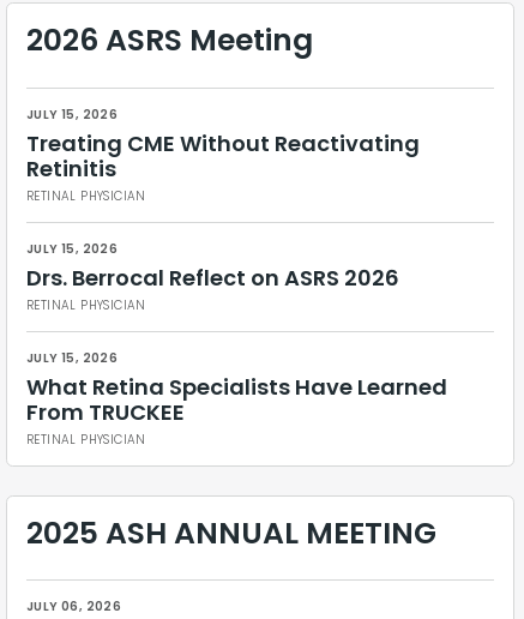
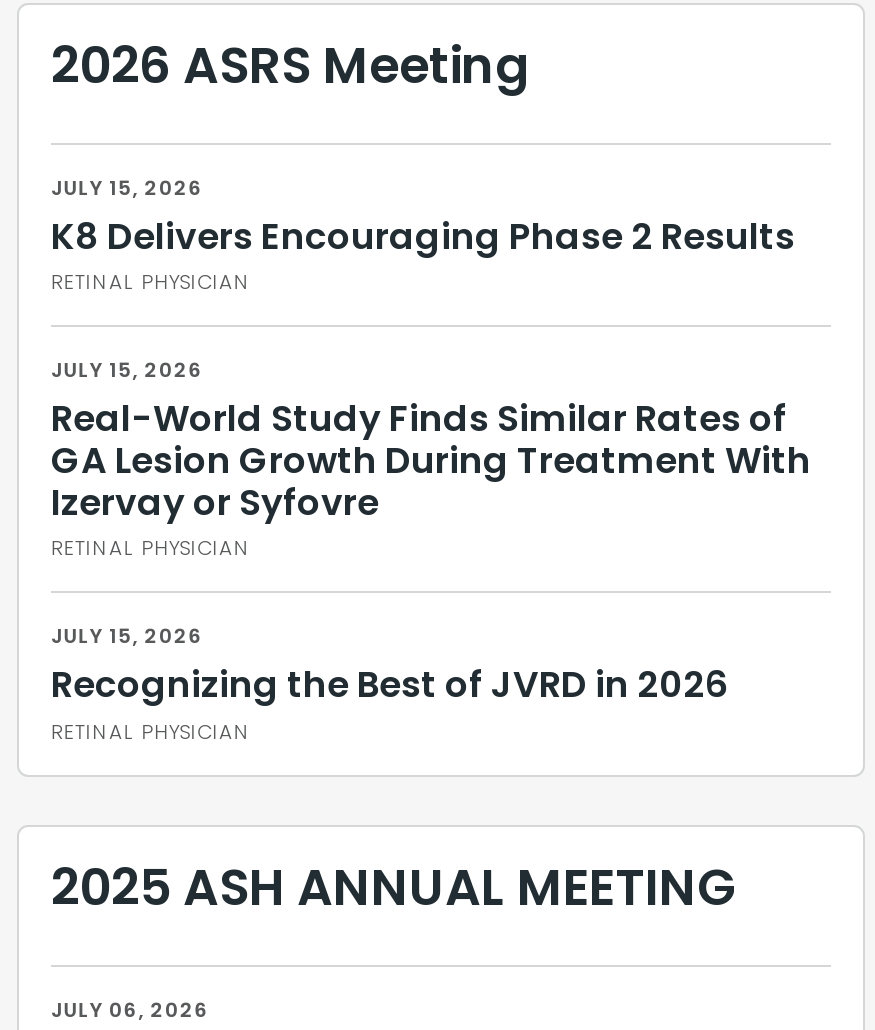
[26,128,420,183] Treating CME Without Reactivating | Retinitis -> [51,211,795,261] K8 Delivers Encouraging Phase 2 Results
moved [26,187,146,258] -> [51,268,251,386]: RETINAL PHYSICIAN | JULY 15, 2026
[26,262,399,292] Drs. Berrocal Reflect on ASRS 2026 -> [51,394,811,528] Real-World Study Finds Similar Rates of | GA Lesion Growth During Treatment With | Izervay or Syfovre
moved [26,296,146,367] -> [51,534,251,652]: RETINAL PHYSICIAN | JULY 15, 2026
[26,372,447,427] What Retina Specialists Have Learned | From TRUCKEE -> [51,660,729,710] Recognizing the Best of JVRD in 2026

